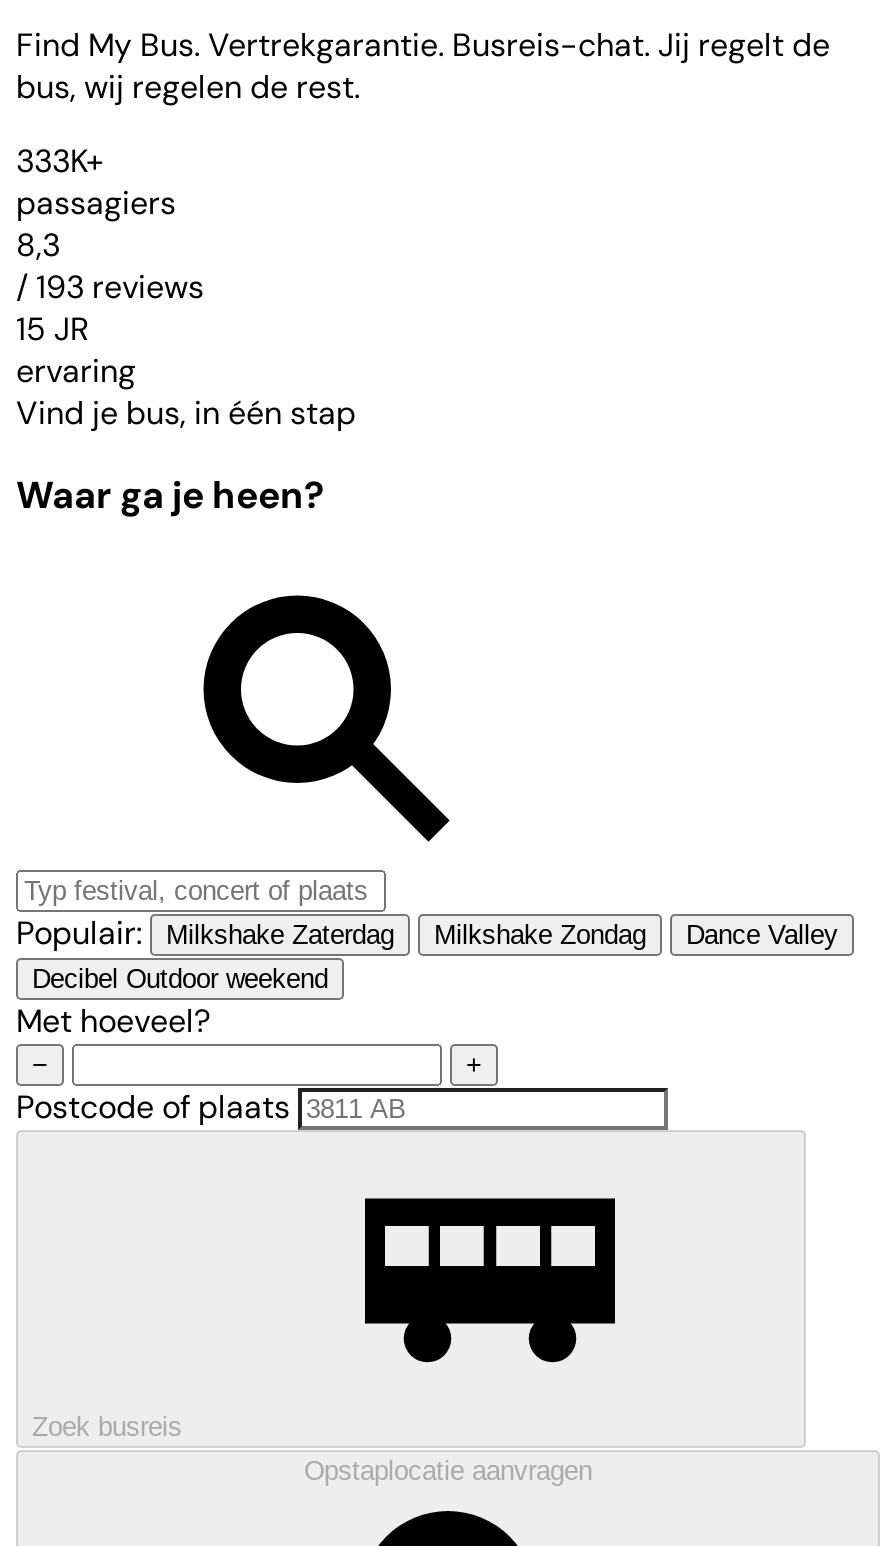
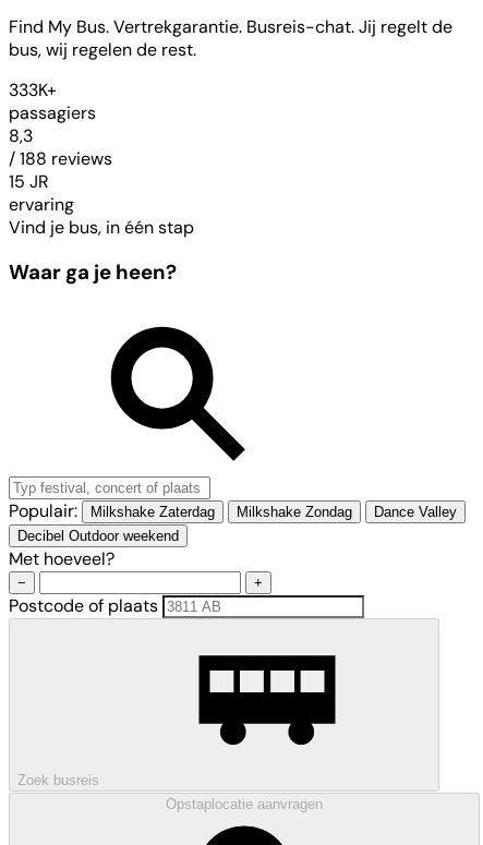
[16,265,204,307] / 193 reviews -> [9,147,112,170] / 188 reviews

